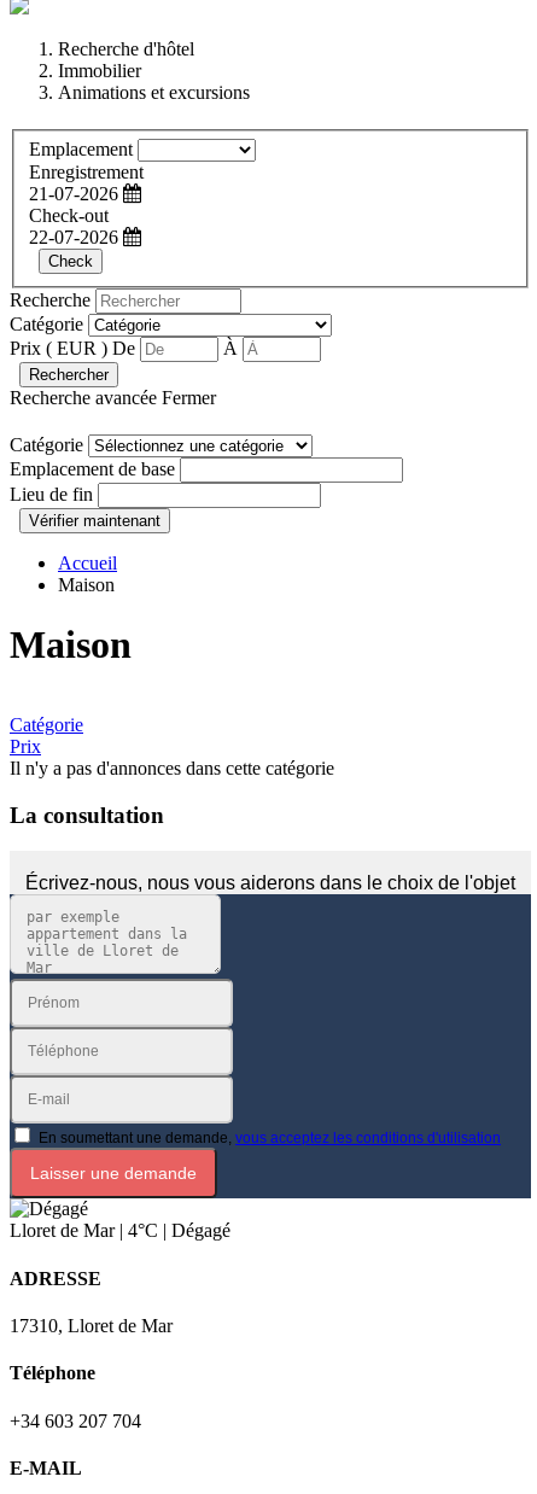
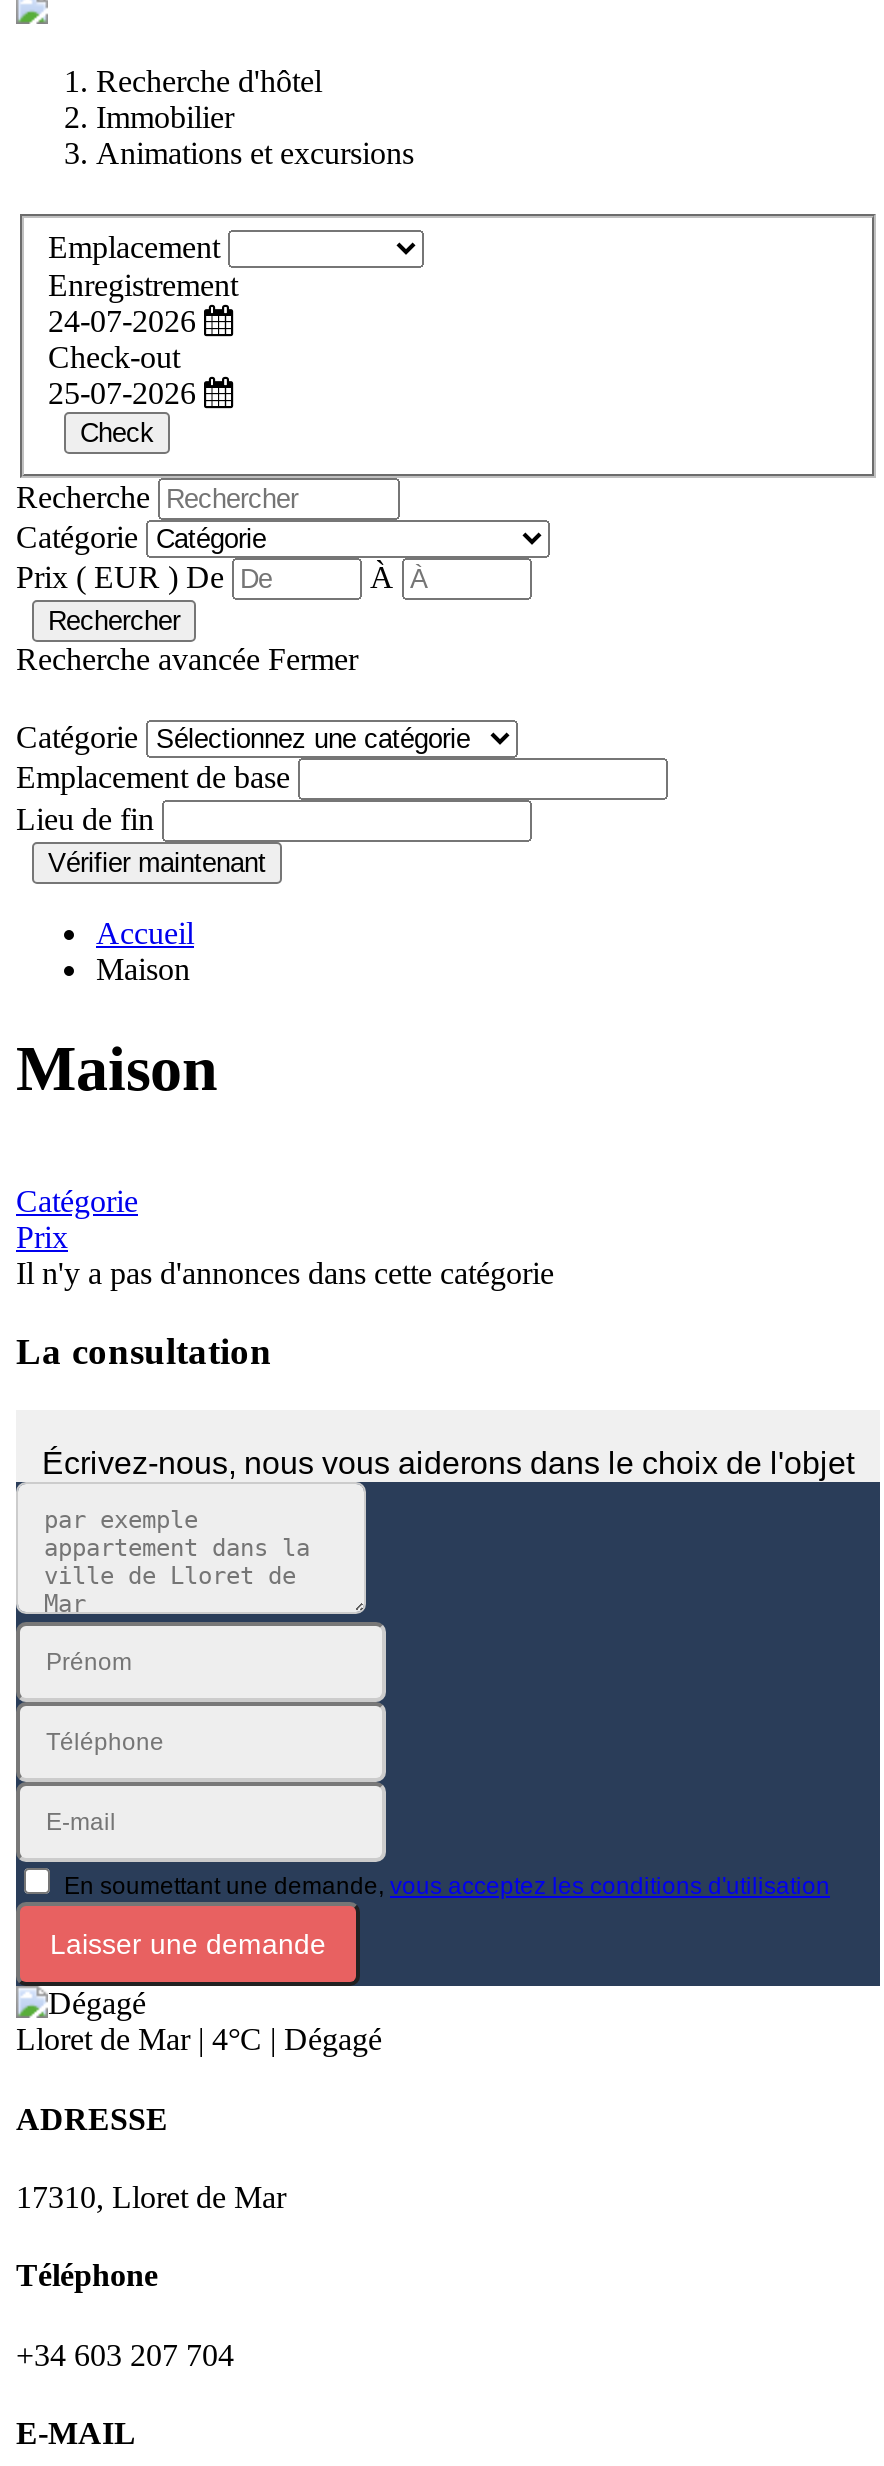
[29,183,123,204] 21-07-2026 -> [48,304,204,338] 24-07-2026
[29,227,123,247] 22-07-2026 -> [48,376,204,410] 25-07-2026

